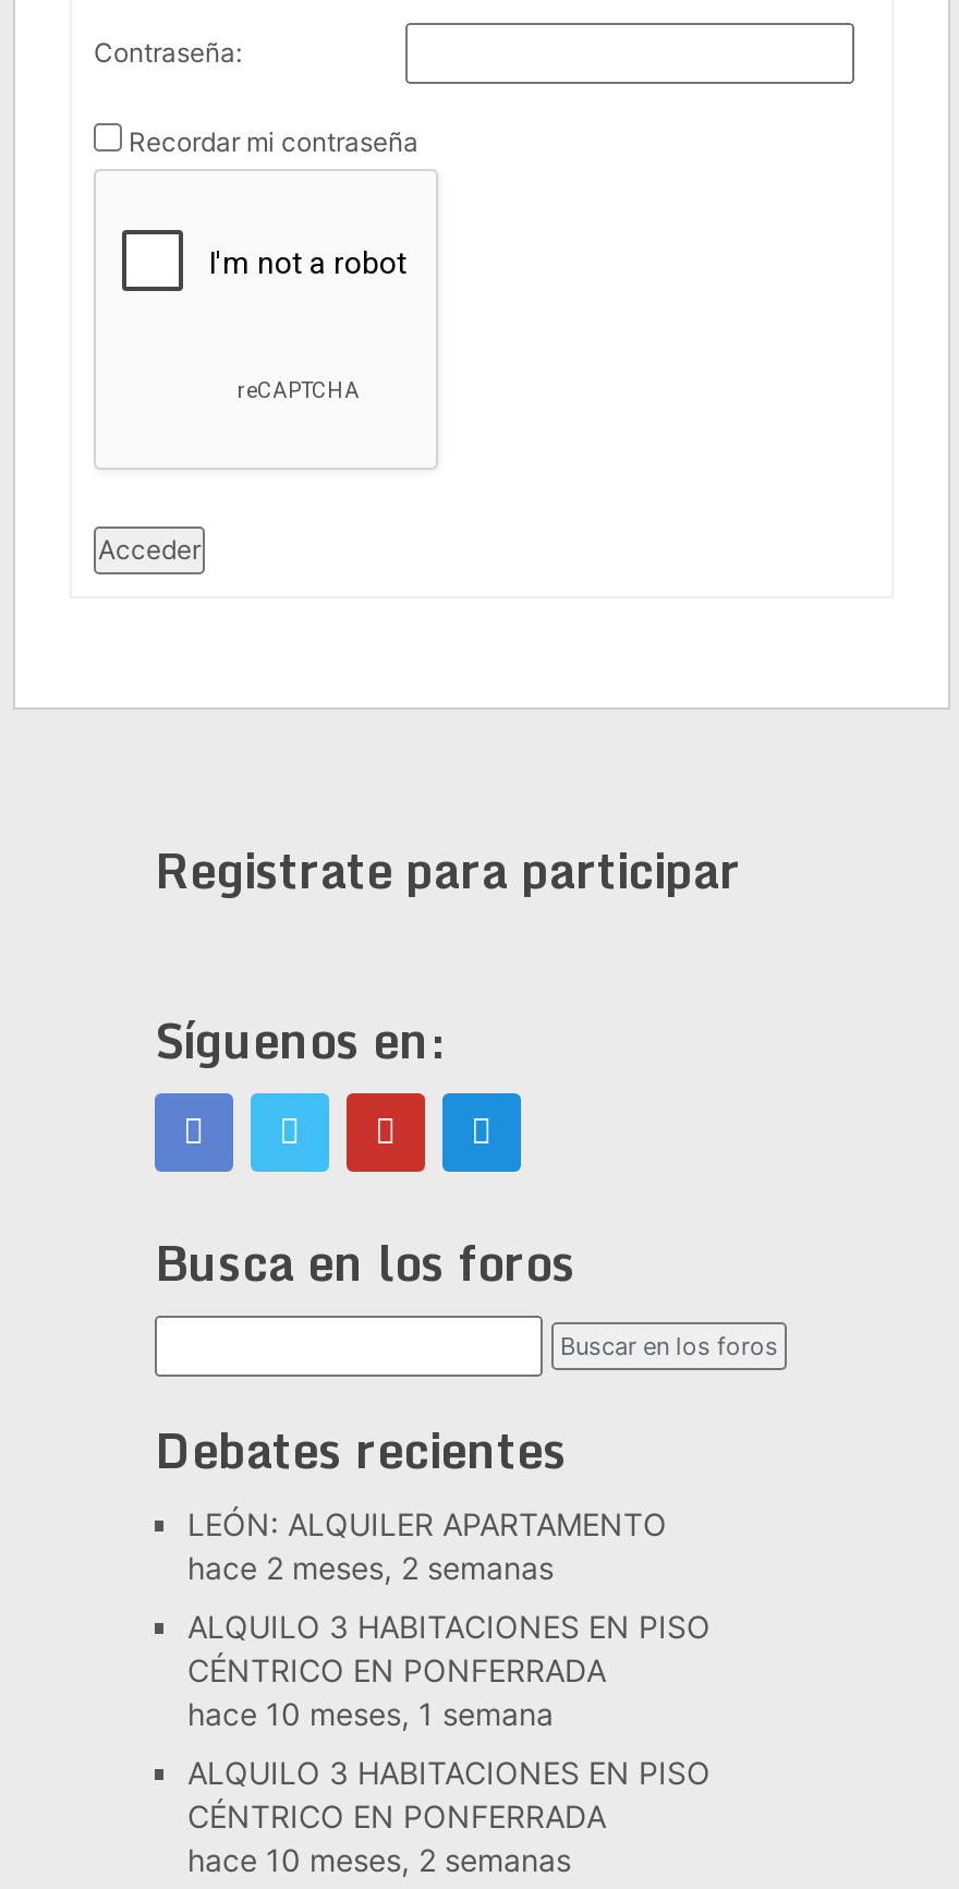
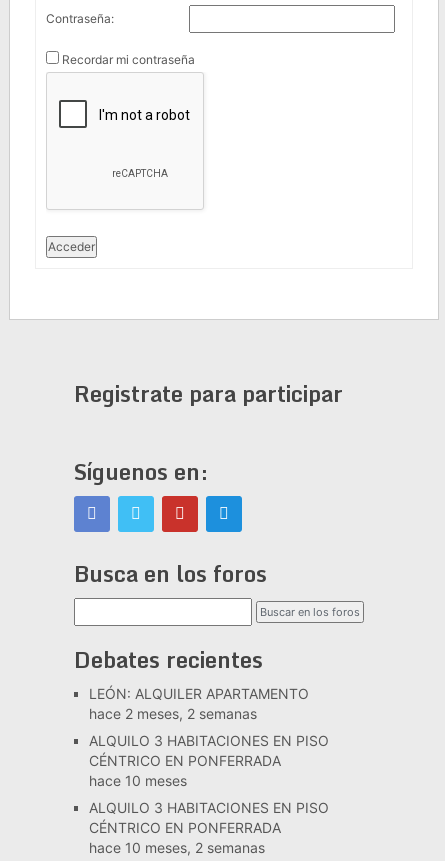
[187,1694,554,1731] hace 10 meses, 1 semana -> [89,772,187,789] hace 10 meses

